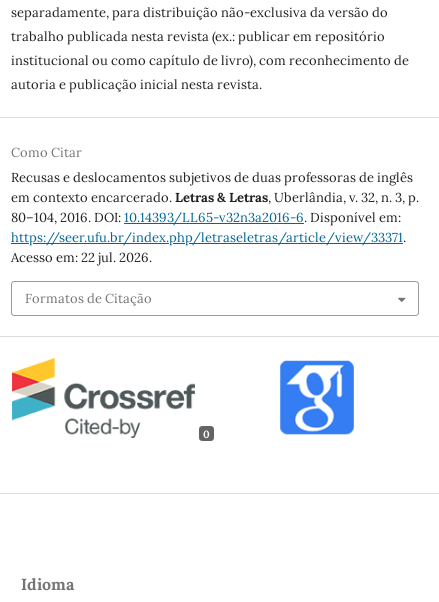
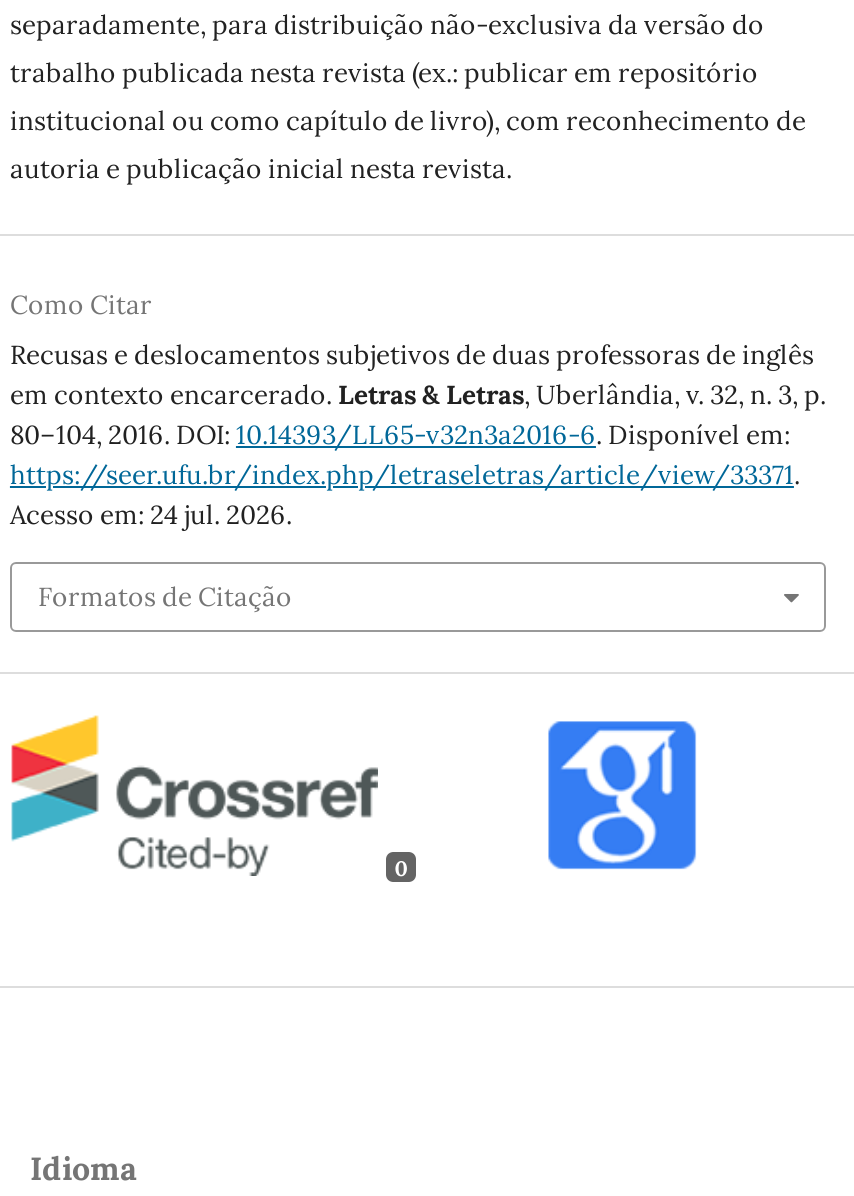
[11,249,152,266] Acesso em: 22 jul. 2026. -> [10,499,292,533] Acesso em: 24 jul. 2026.

